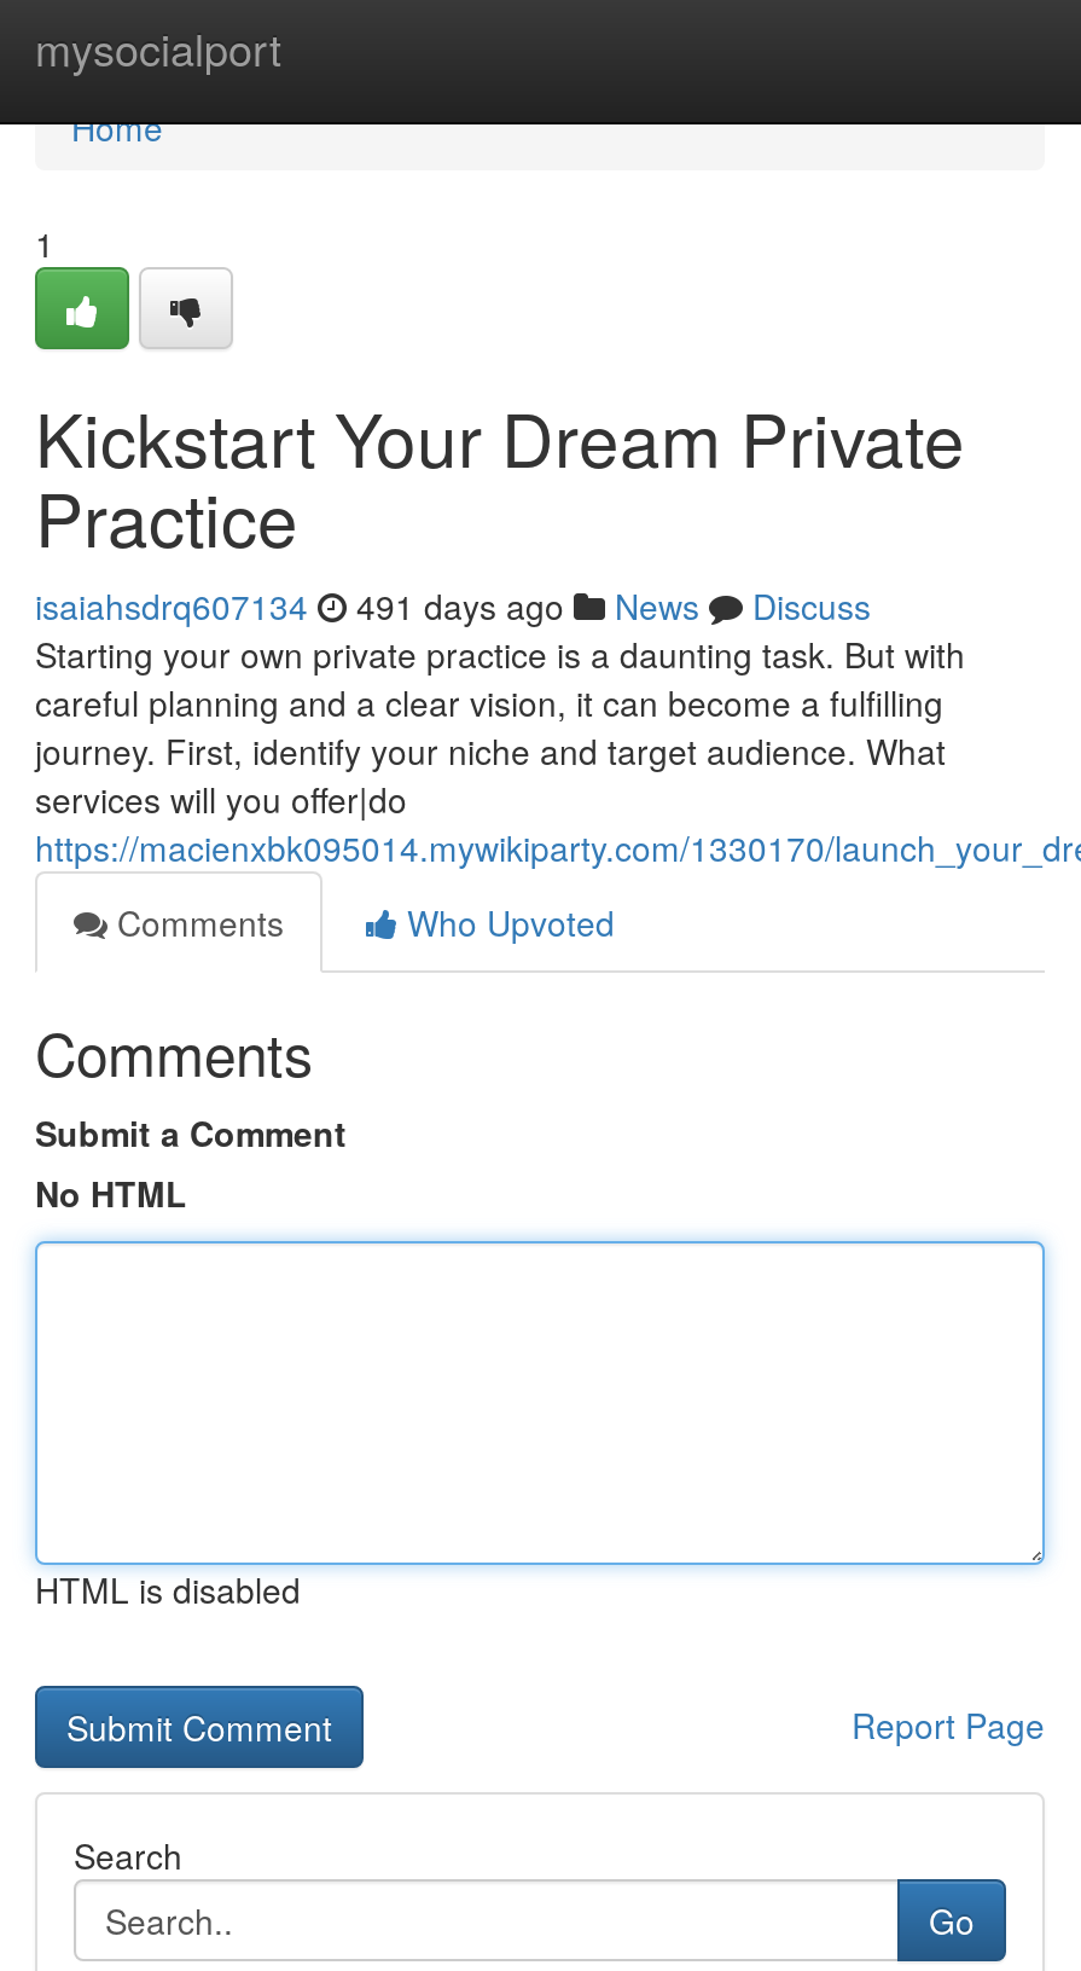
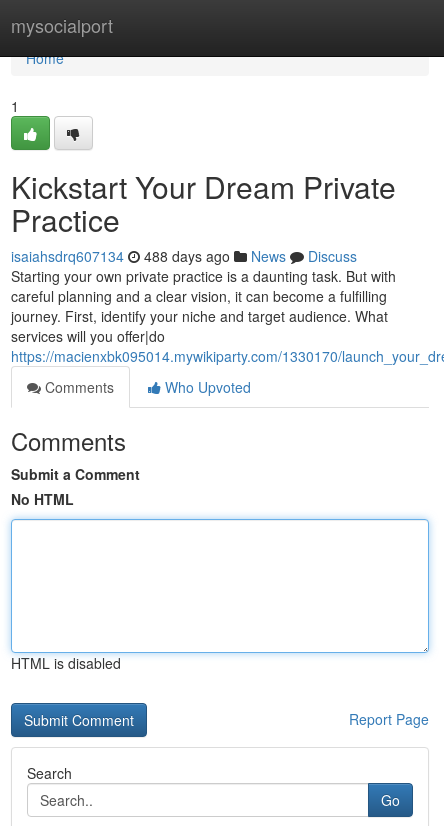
[35,581,871,630] isaiahsdrq607134 491 days ago News Discuss -> [11,246,357,266] isaiahsdrq607134 488 days ago News Discuss

